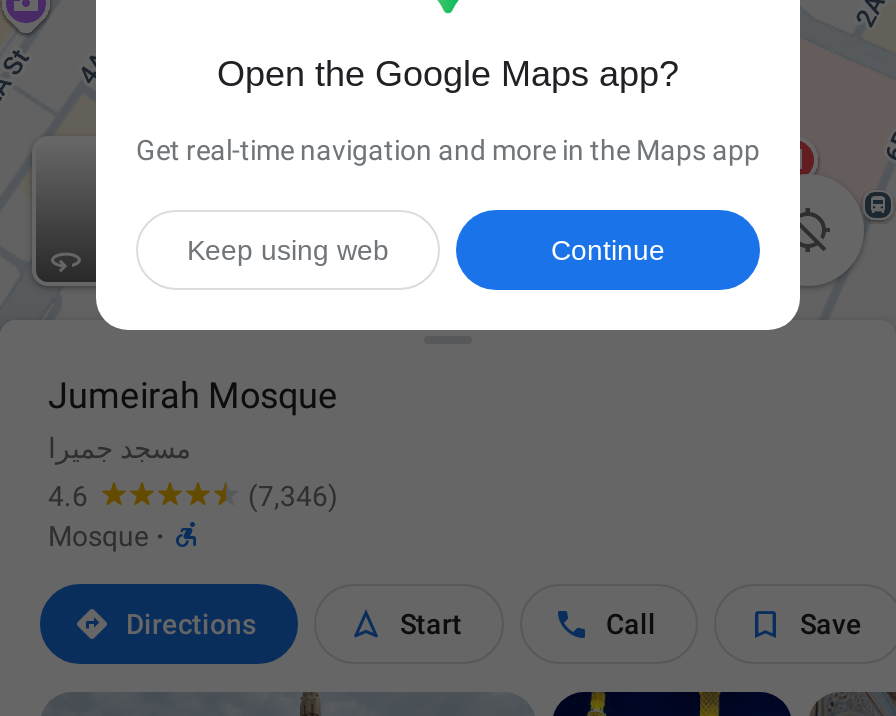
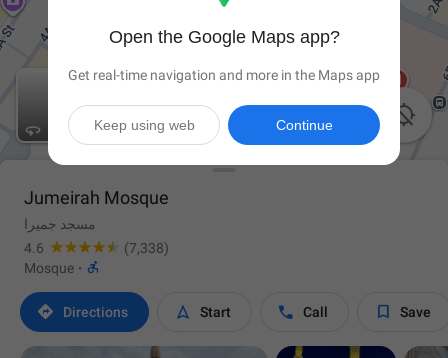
[248,480,338,512] (7,346) -> [124,240,169,256] (7,338)

